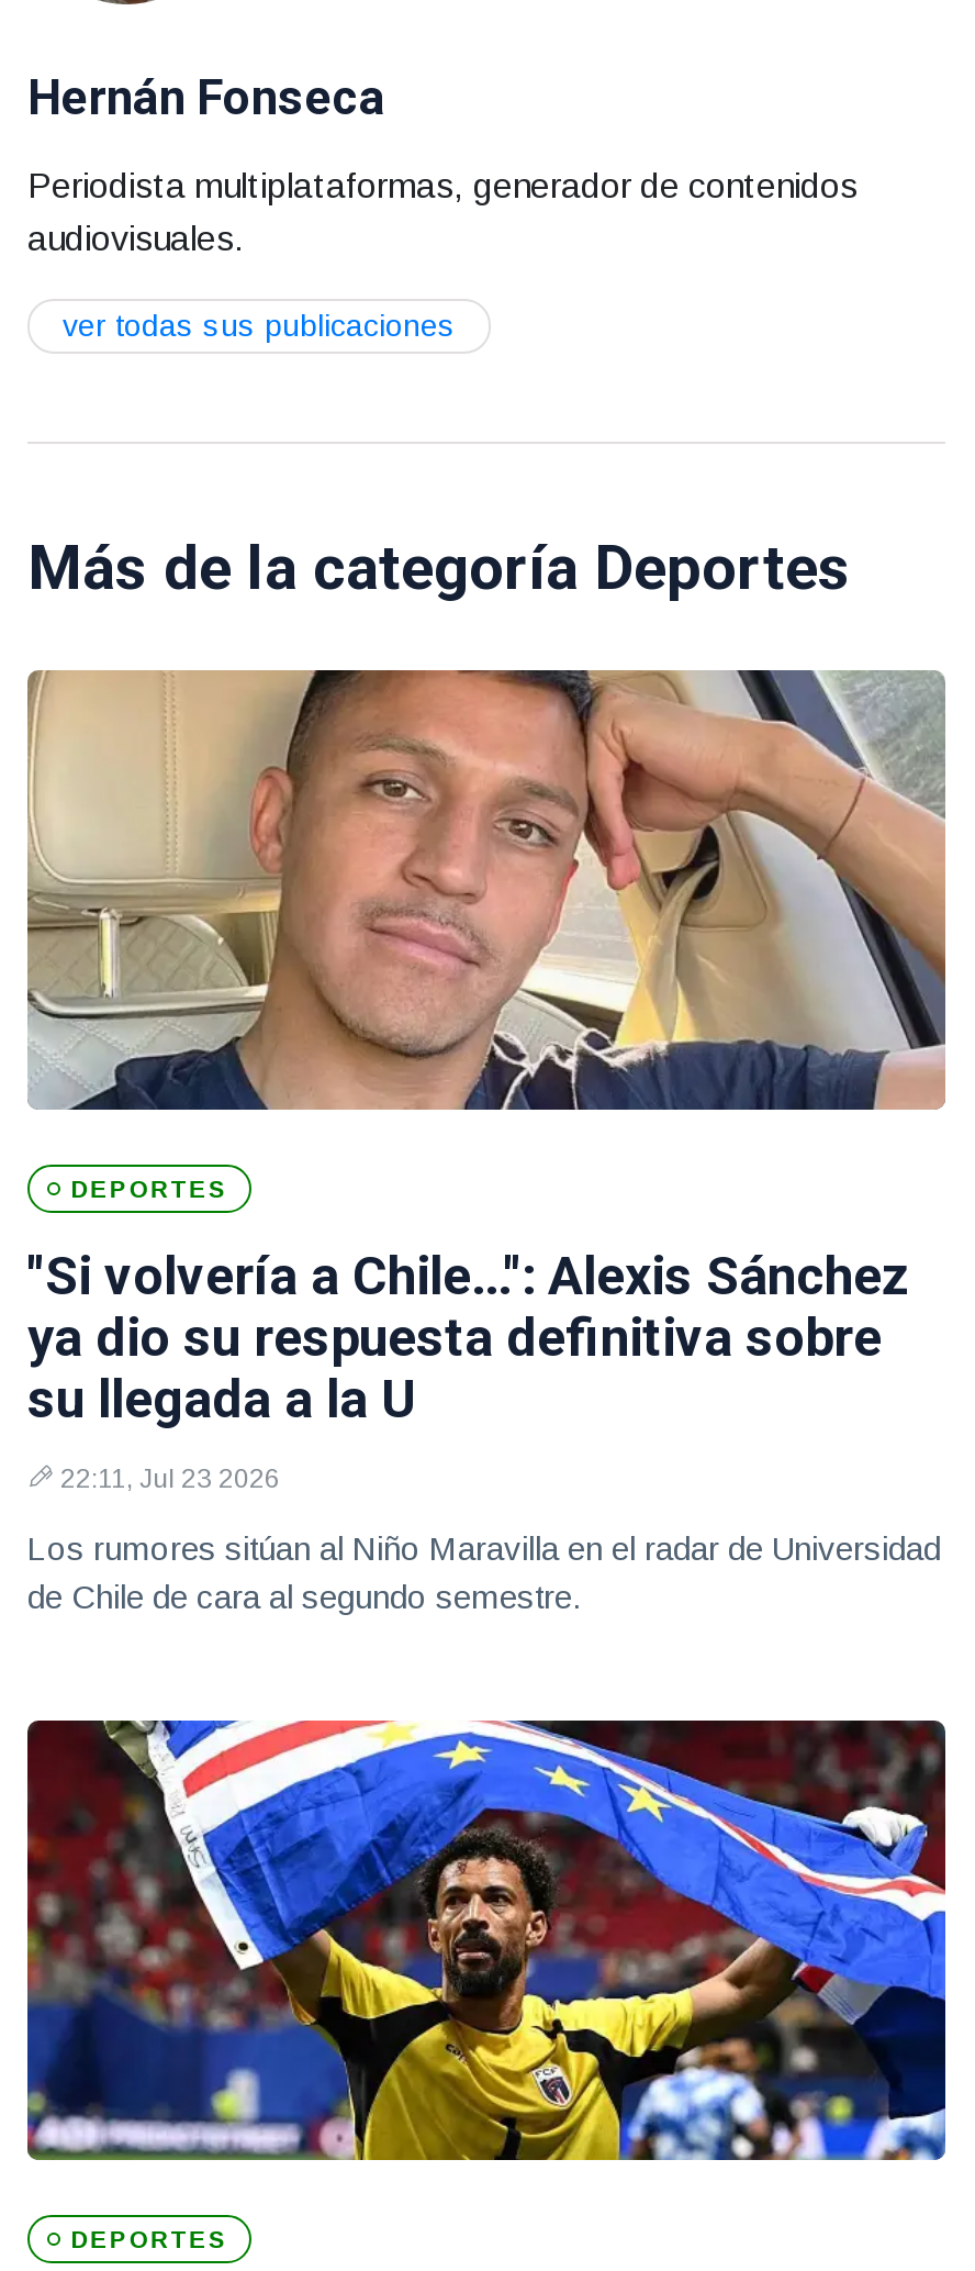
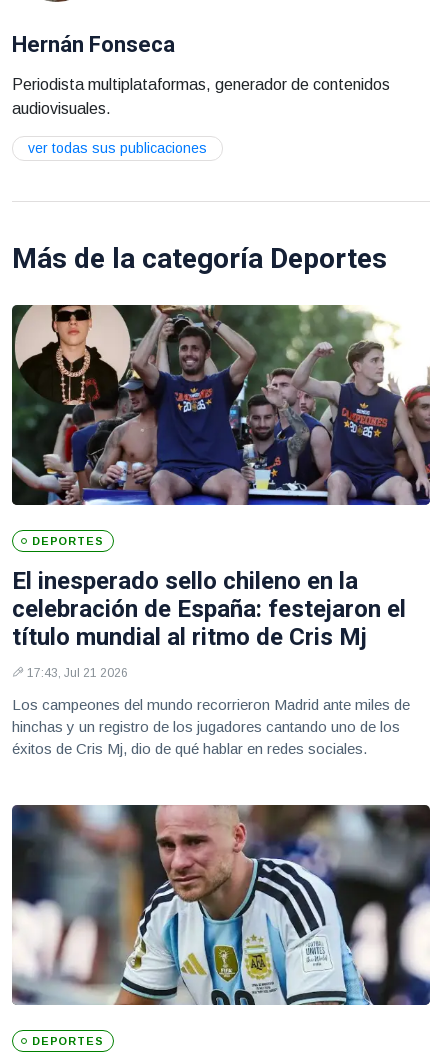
[25,668,948,1112] [image] -> [11,304,431,506] [image]
[27,1245,910,1430] "Si volvería a Chile...": Alexis Sánchez | ya dio su respuesta definitiva sobre | su llegada a la U -> [12,567,406,651] El inesperado sello chileno en la | celebración de España: festejaron el | título mundial al ritmo de Cris Mj
[60,1463,280,1493] 22:11, Jul 23 2026 -> [27,666,128,680] 17:43, Jul 21 2026
[27,1529,941,1614] Los rumores sitúan al Niño Maravilla en el radar de Universidad | de Chile de cara al segundo semestre. -> [12,696,410,757] Los campeones del mundo recorrieron Madrid ante miles de | hinchas y un registro de los jugadores cantando uno de los | éxitos de Cris Mj, dio de qué hablar en redes sociales.
[25,1718,948,2162] [image] -> [12,804,431,1006] [image]

